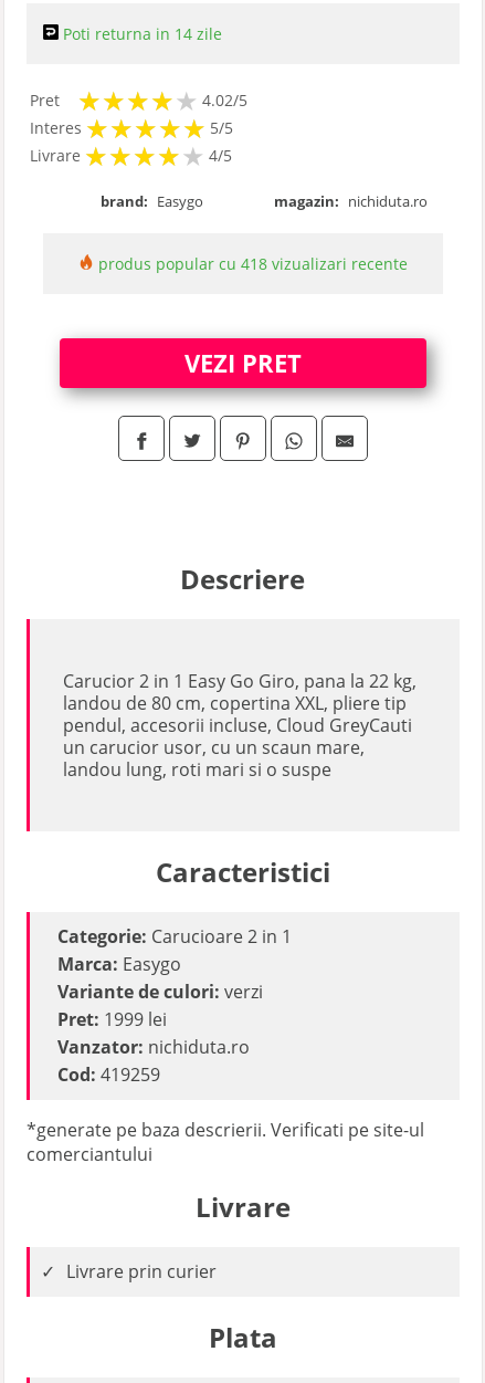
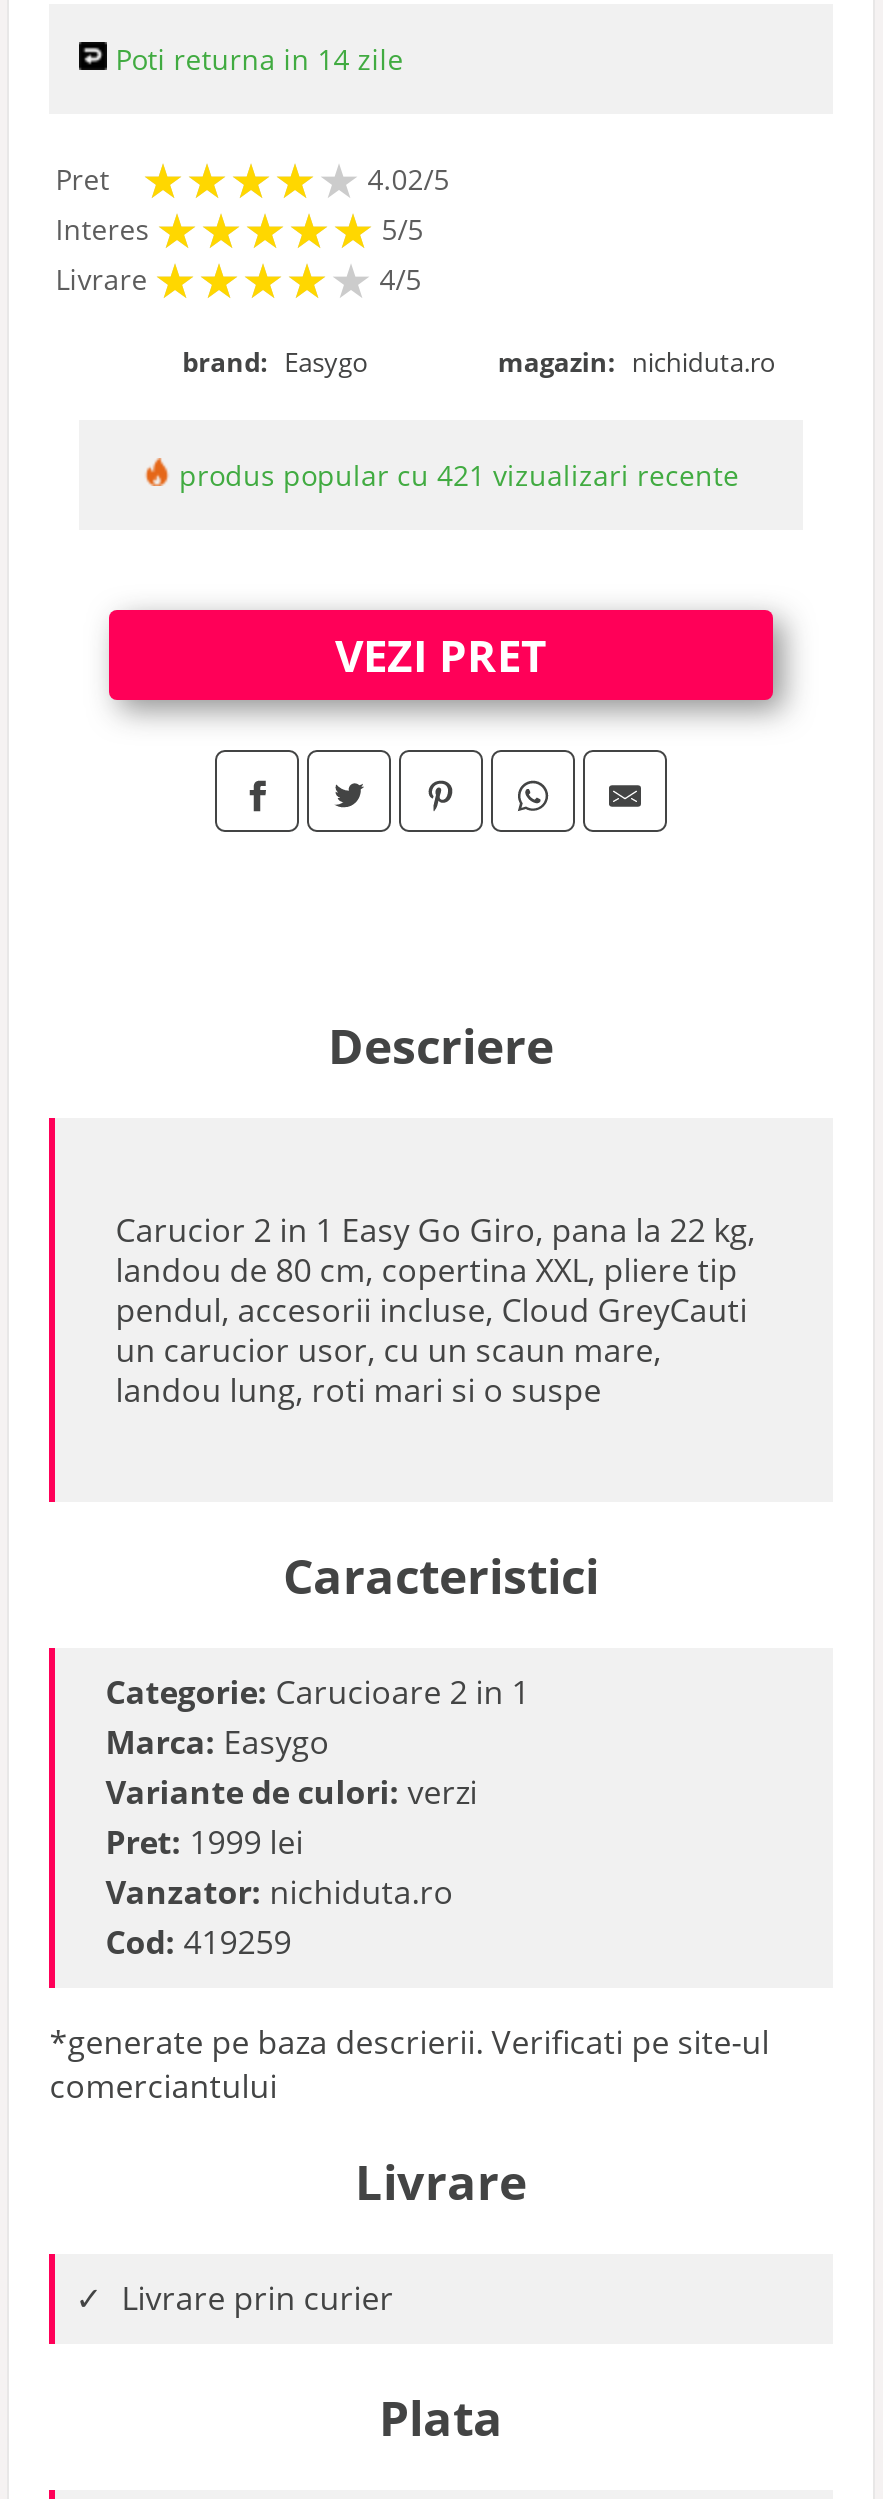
[94,253,408,274] produs popular cu 418 vizualizari recente -> [171,456,739,494] produs popular cu 421 vizualizari recente

